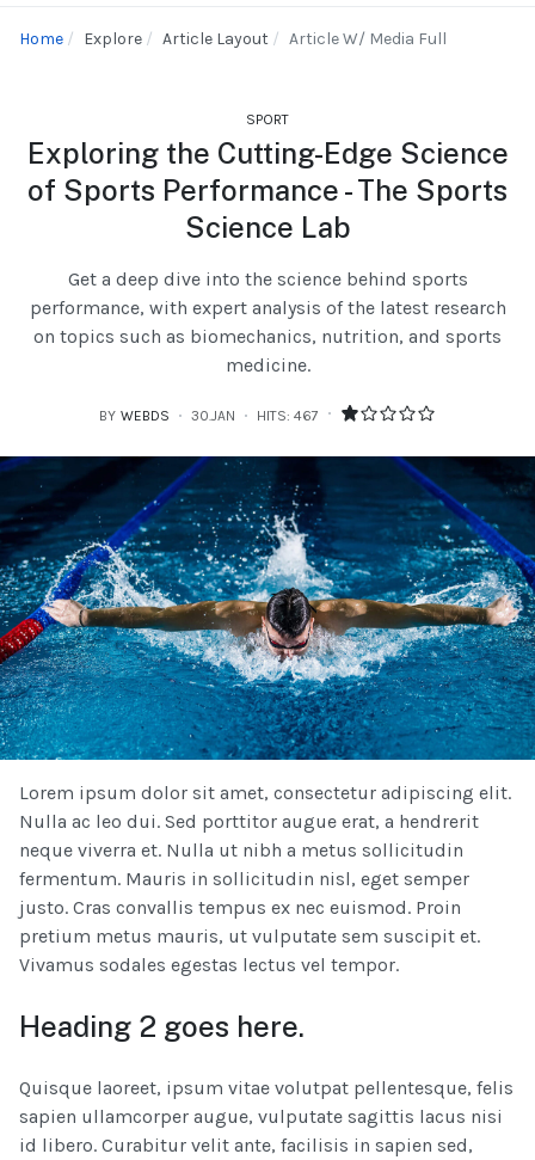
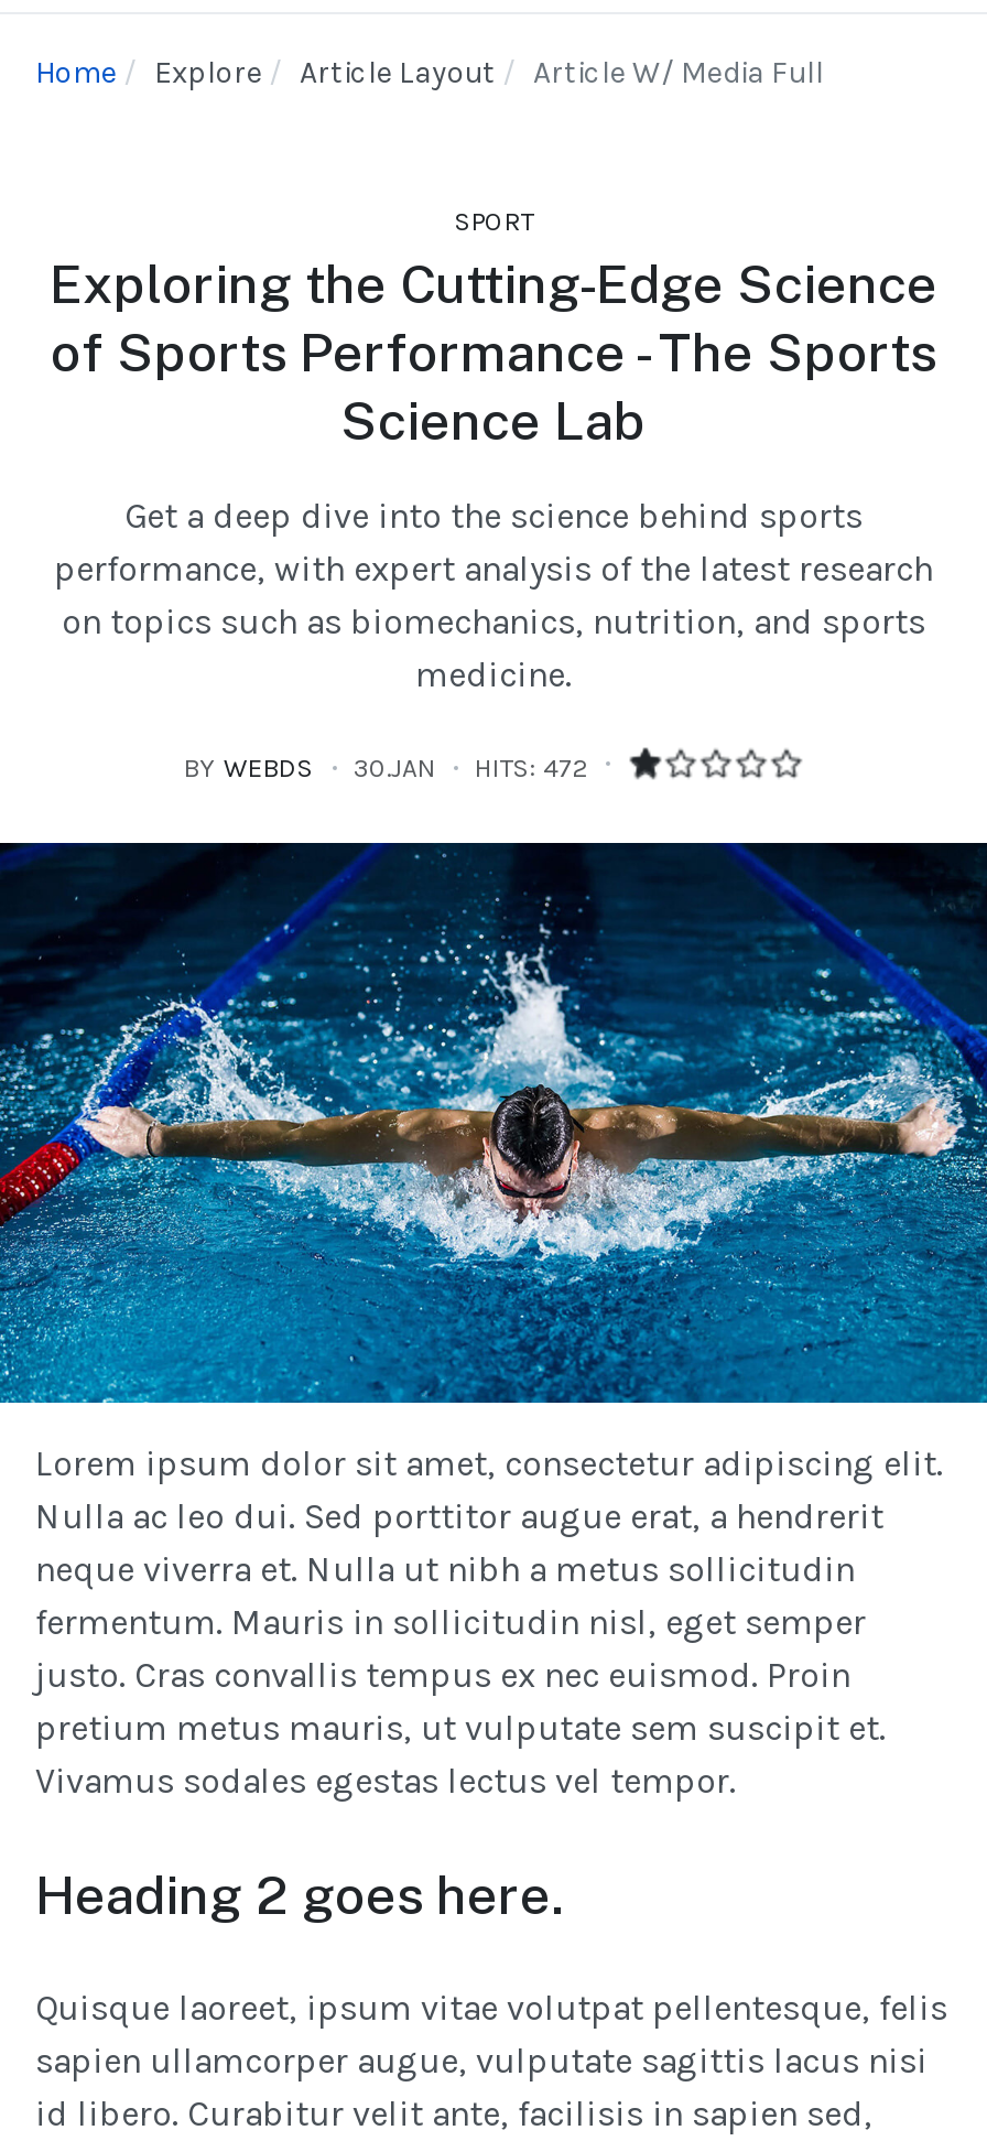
[99,408,319,424] BY WEBDS 30.JAN HITS: 467 -> [184,753,587,784] BY WEBDS 30.JAN HITS: 472

